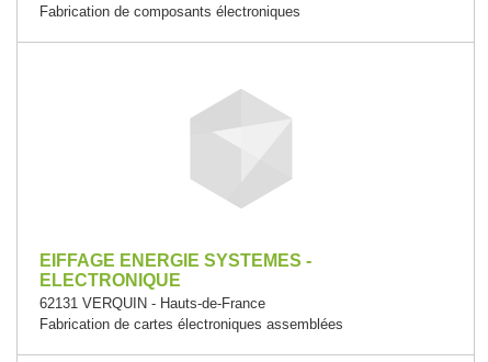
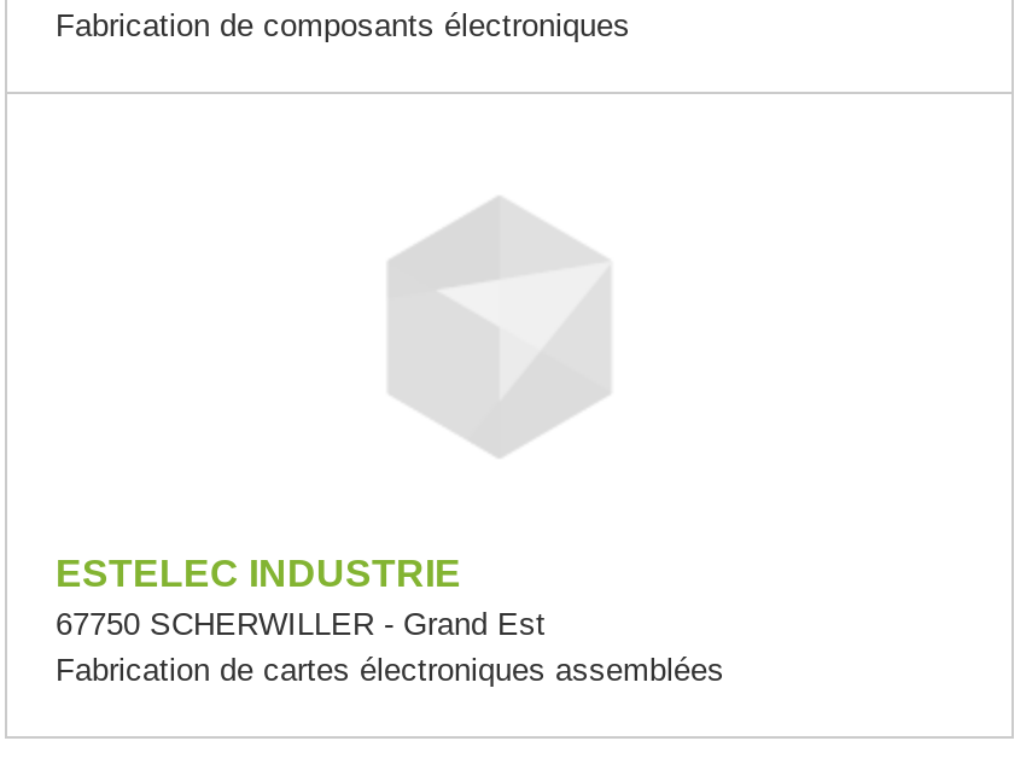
[39,251,311,311] EIFFAGE ENERGIE SYSTEMES - | ELECTRONIQUE | 62131 VERQUIN - Hauts-de-France -> [56,552,546,641] ESTELEC INDUSTRIE | 67750 SCHERWILLER - Grand Est

